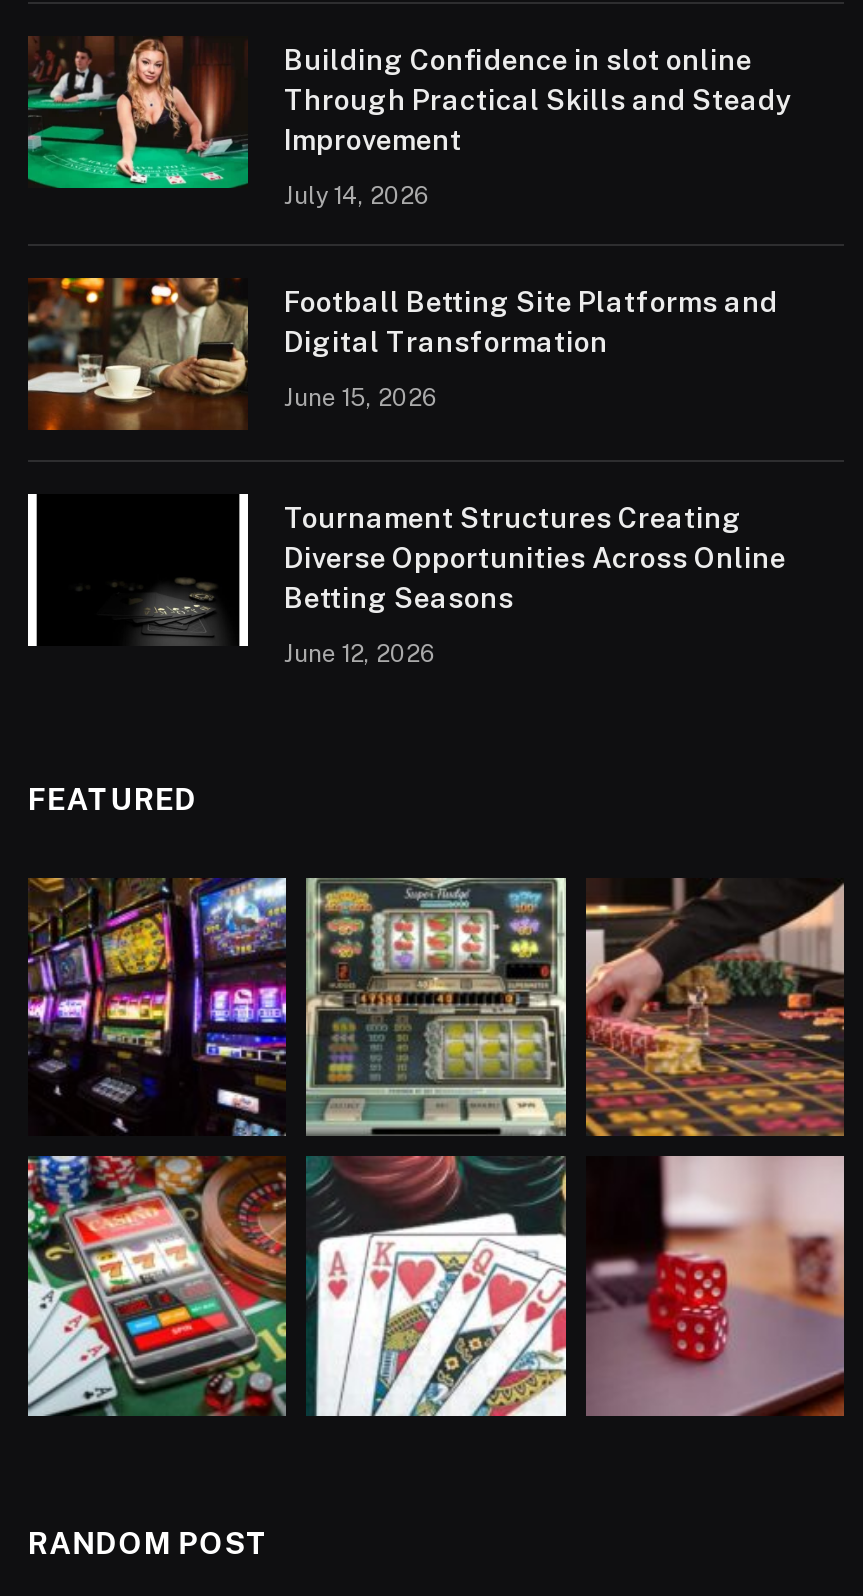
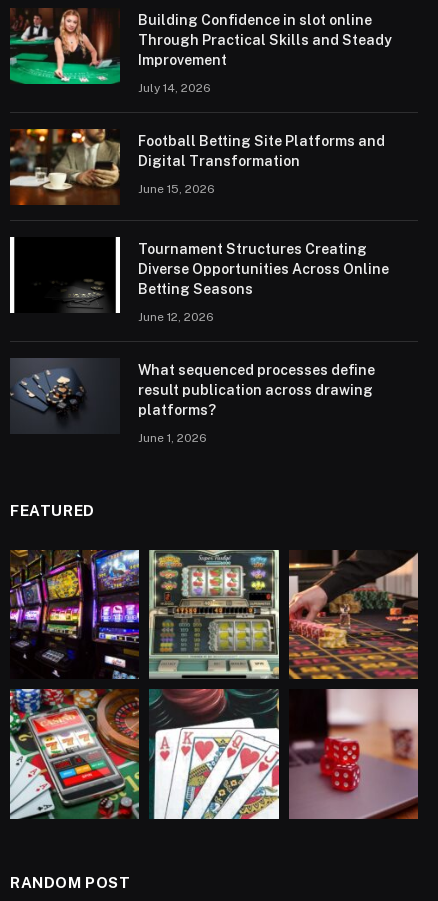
none -> [10,358,375,445] [image] | What sequenced processes define | result publication across drawing | platforms? | June 1, 2026

